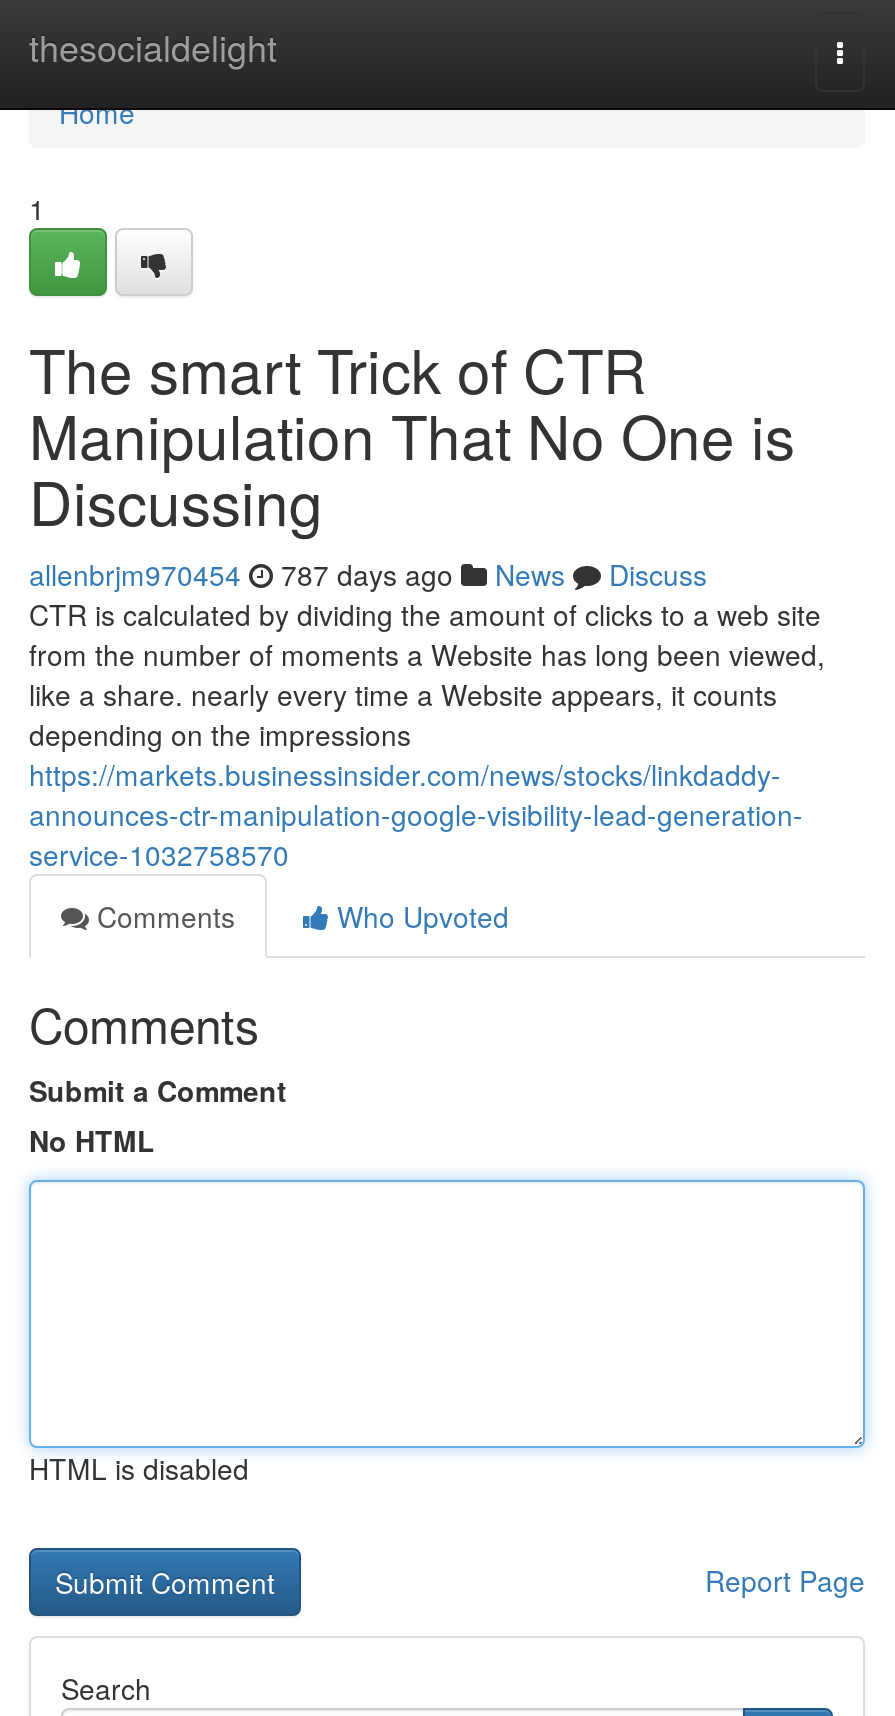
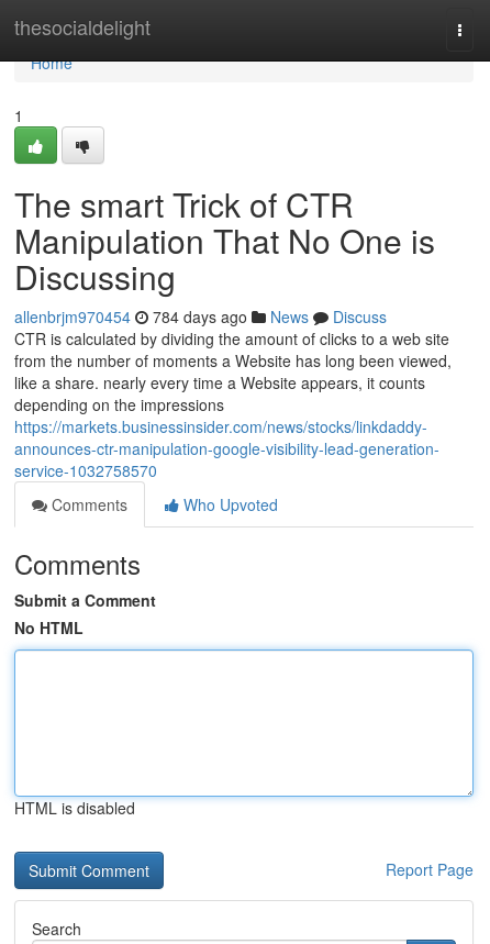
[29,554,707,594] allenbrjm970454 787 days ago News Discuss -> [14,306,387,327] allenbrjm970454 784 days ago News Discuss

